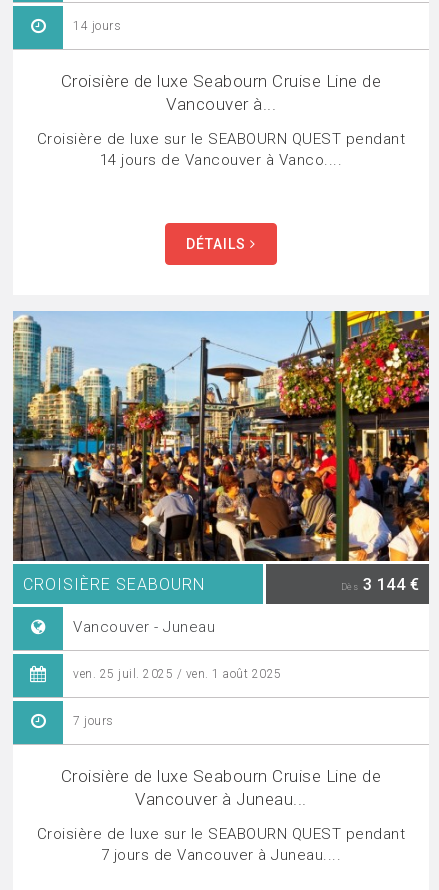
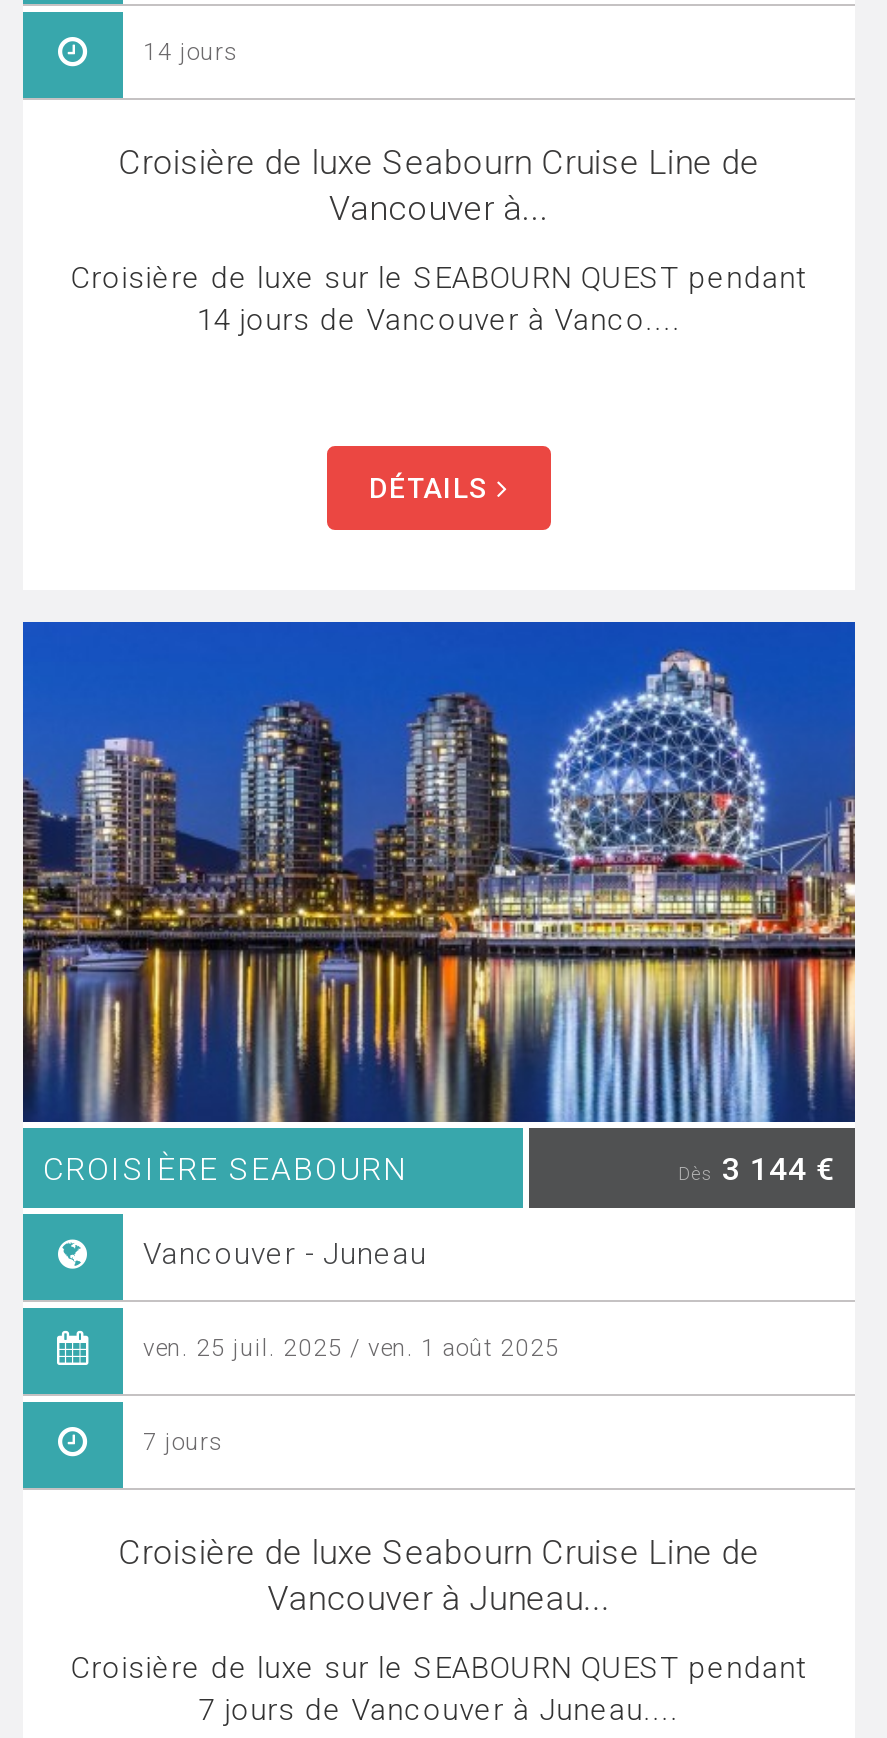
[12,310,430,562] [image] -> [21,620,857,1124] [image]

